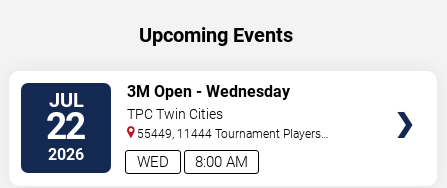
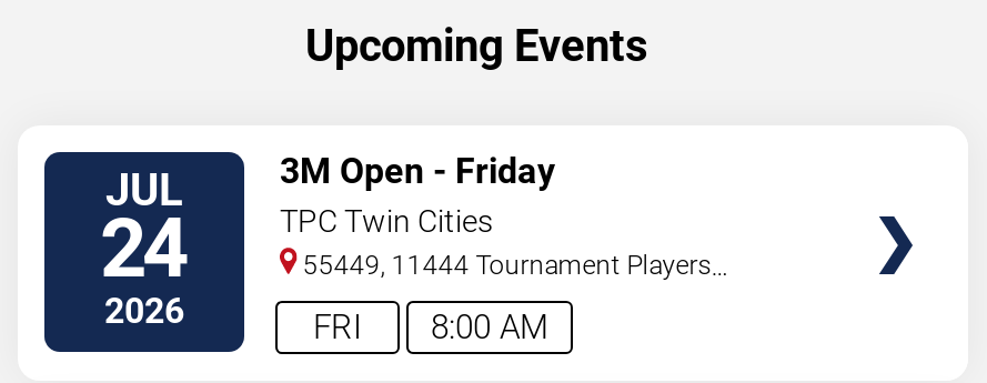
[127,82,290,101] 3M Open - Wednesday -> [280,151,555,193] 3M Open - Friday
[46,105,84,148] 22 -> [100,202,184,298] 24
[137,153,169,171] WED -> [313,309,362,349] FRI

